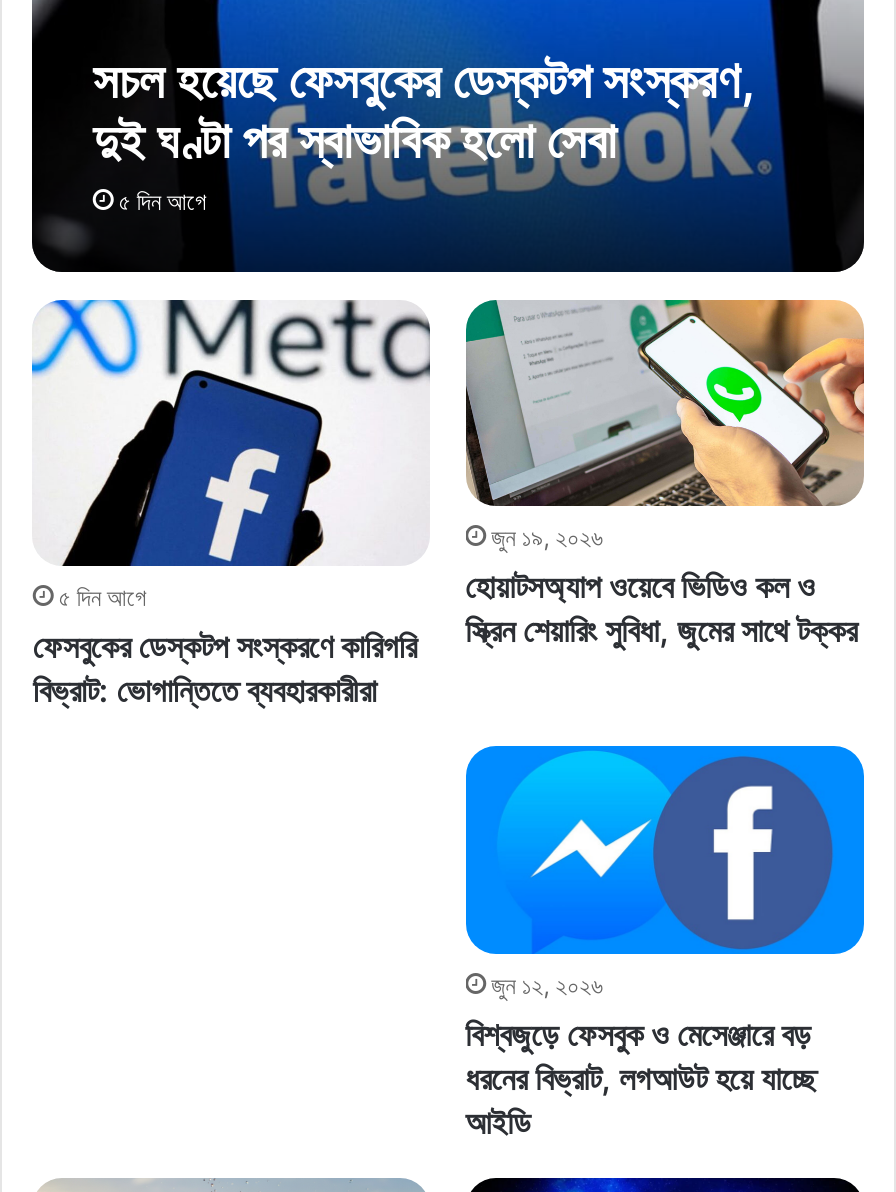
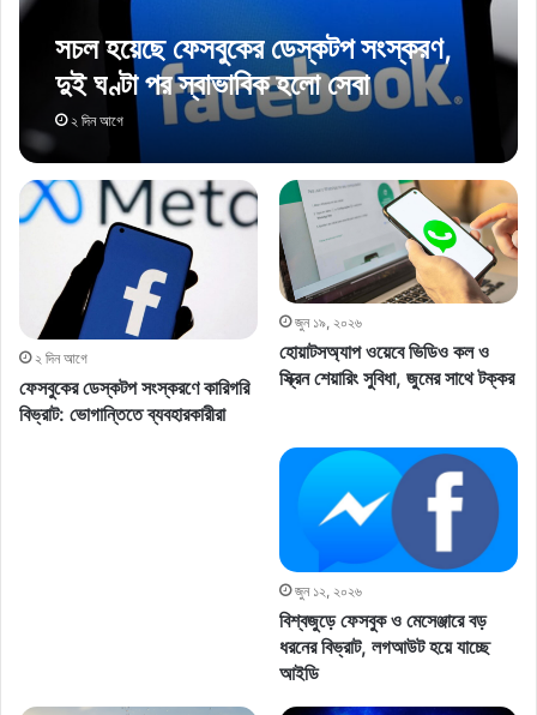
[119,186,207,216] ৫ দিন আগে -> [71,111,124,129] ২ দিন আগে
[59,581,147,611] ৫ দিন আগে -> [35,349,88,367] ২ দিন আগে

